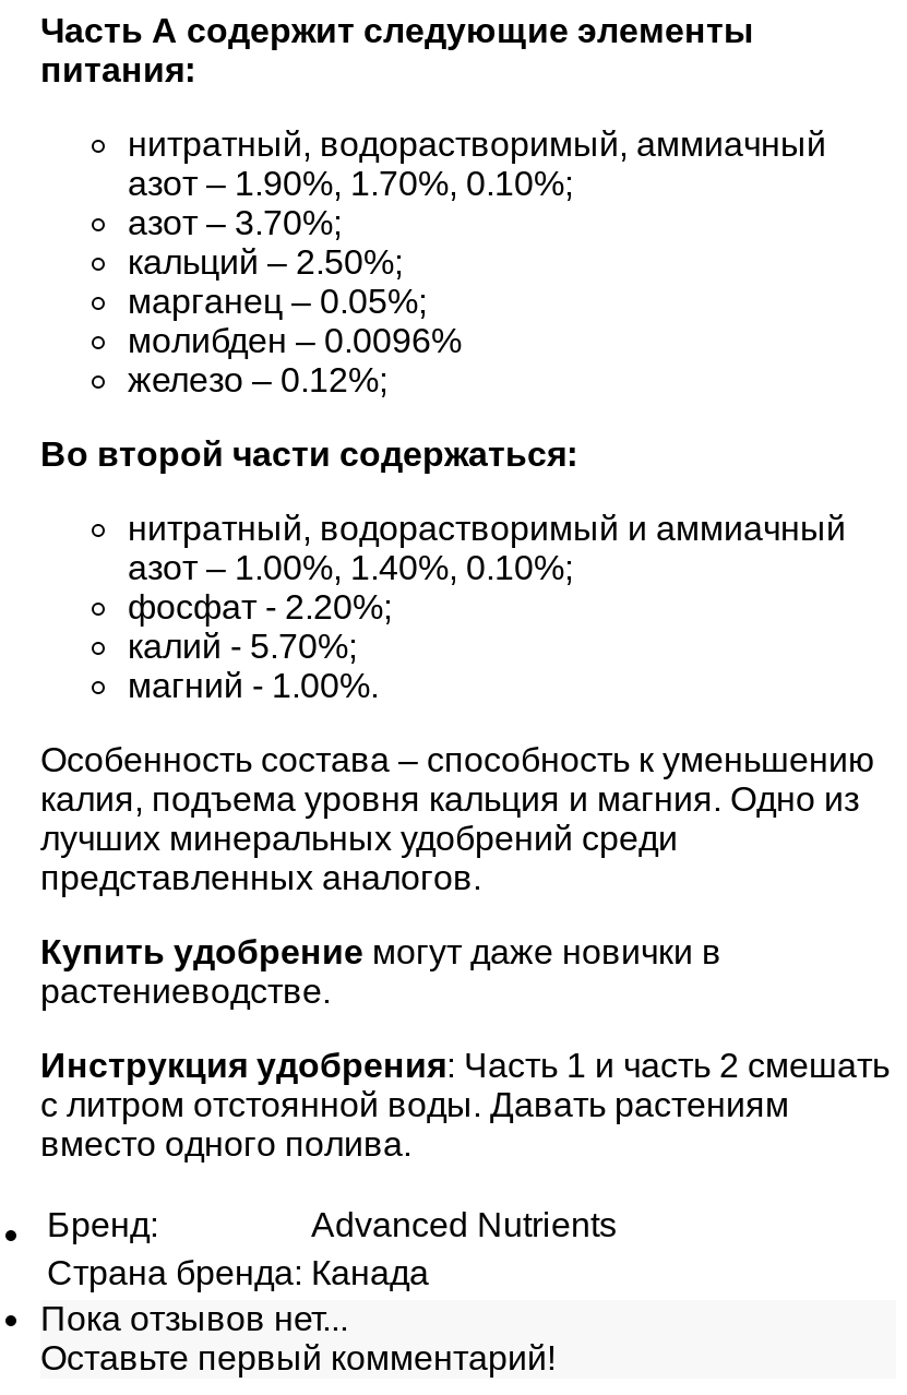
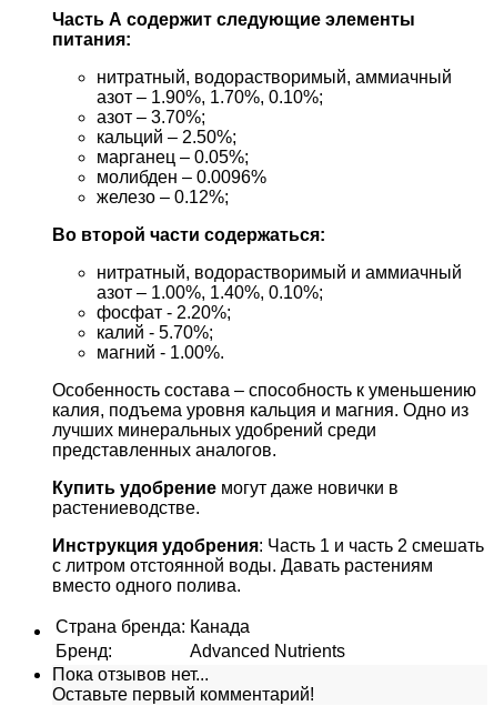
moved [47,1206,617,1243] -> [56,642,345,660]: Бренд: | Advanced Nutrients
moved [47,1254,429,1291] -> [56,617,250,636]: Страна бренда: Канада

